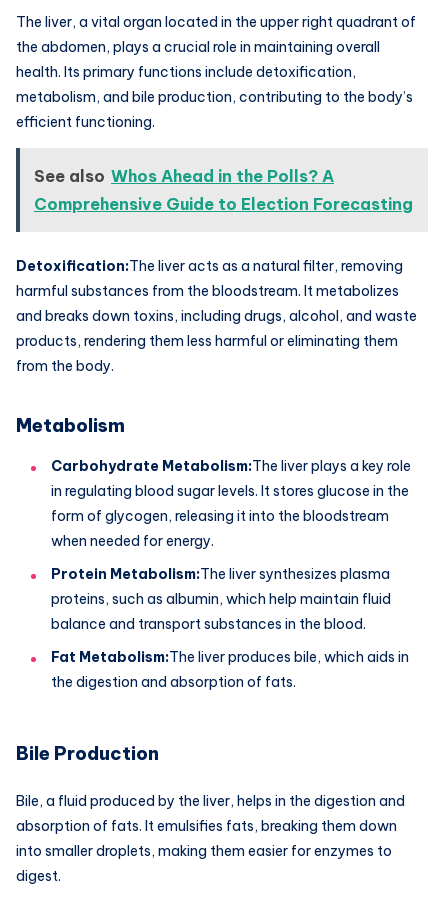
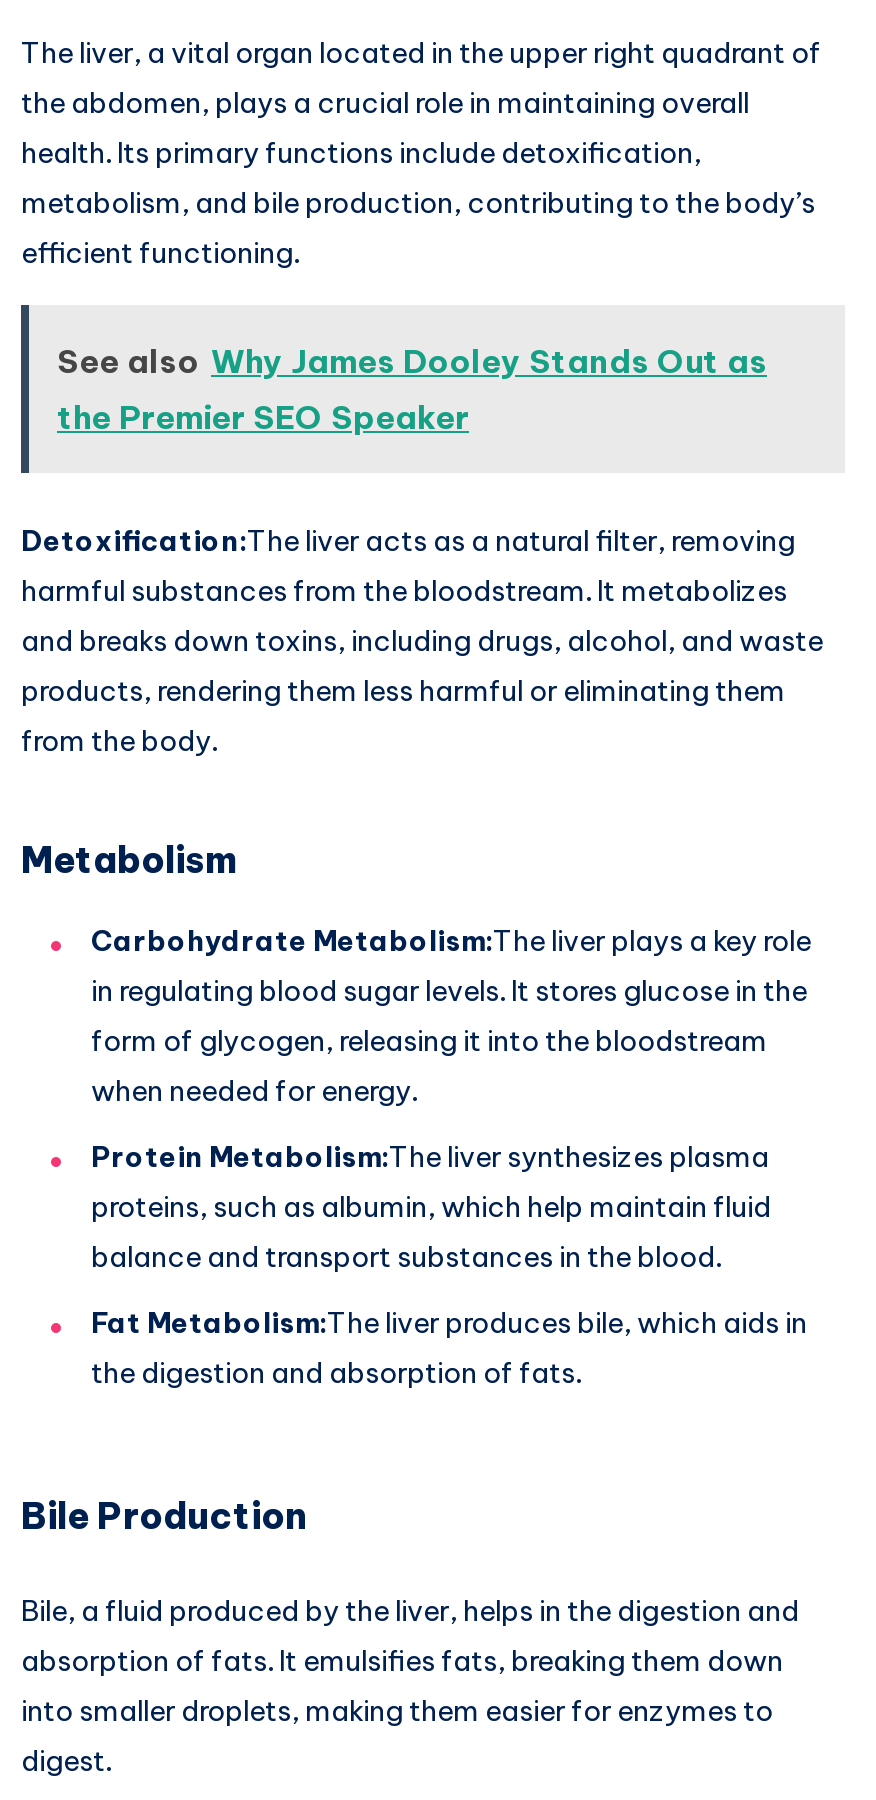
[34,166,413,214] See also Whos Ahead in the Polls? A | Comprehensive Guide to Election Forecasting -> [57,341,767,437] See also Why James Dooley Stands Out as | the Premier SEO Speaker

